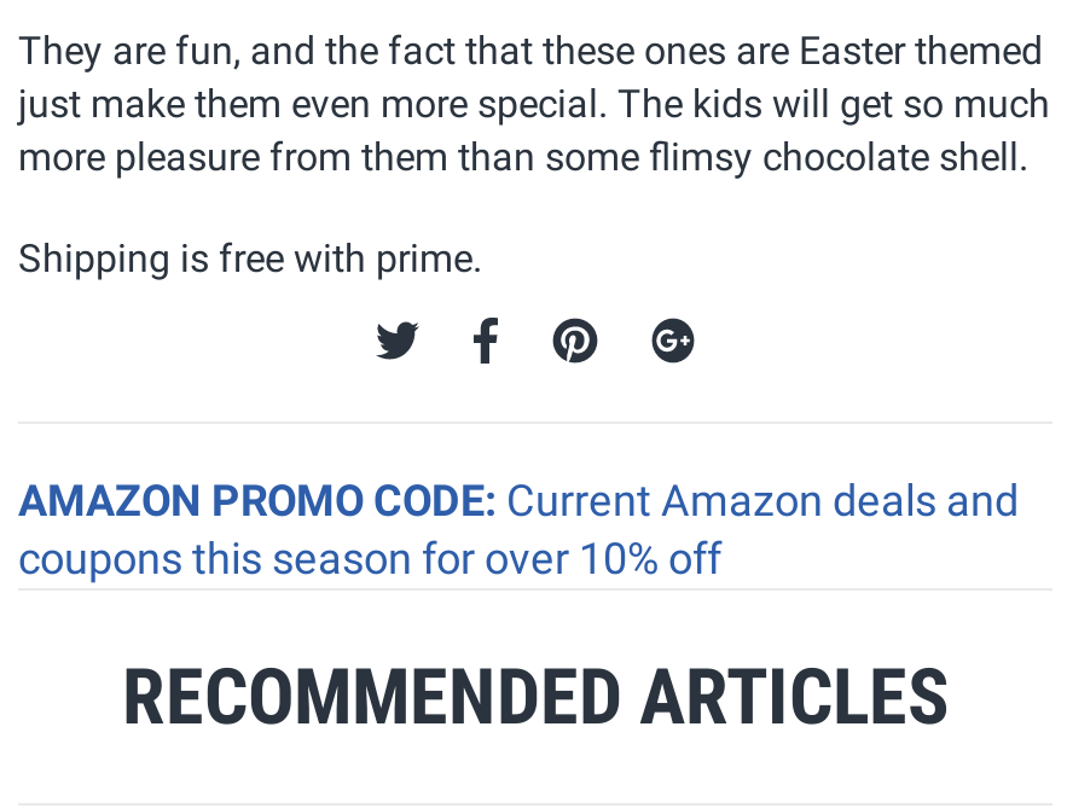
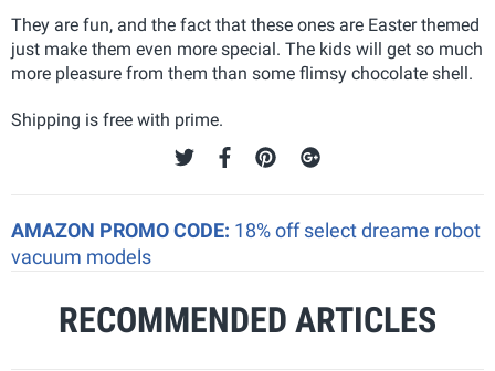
[18,474,1019,583] AMAZON PROMO CODE: Current Amazon deals and | coupons this season for over 10% off -> [11,218,481,268] AMAZON PROMO CODE: 18% off select dreame robot | vacuum models

